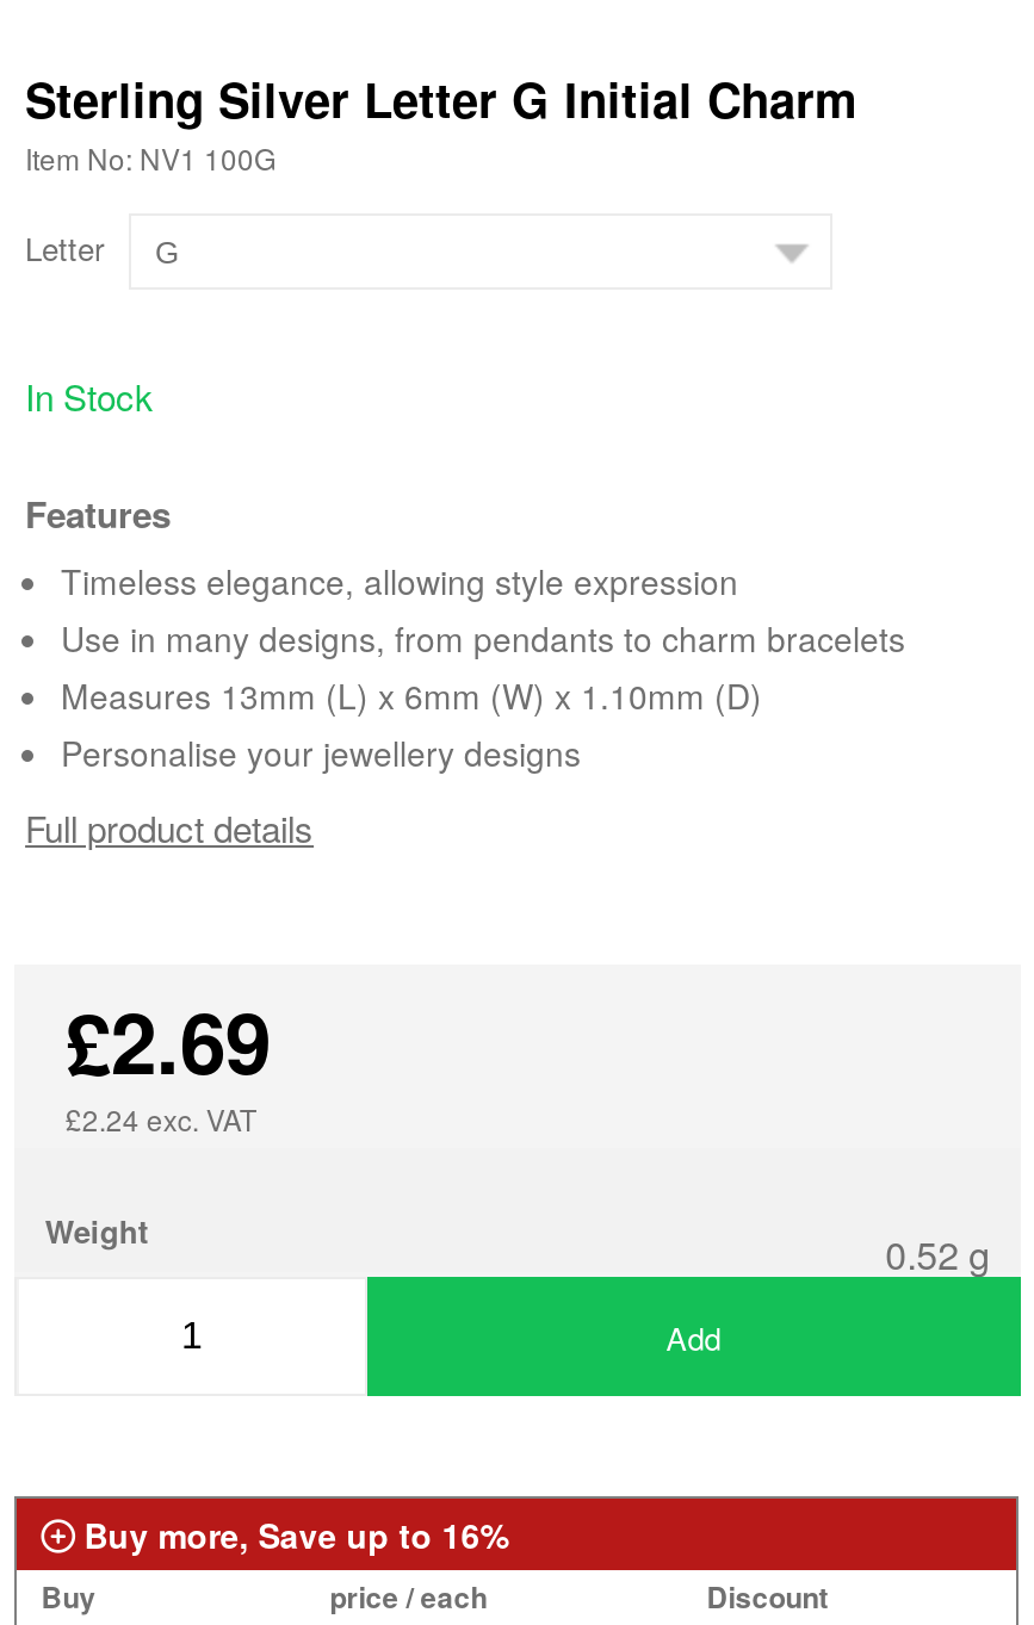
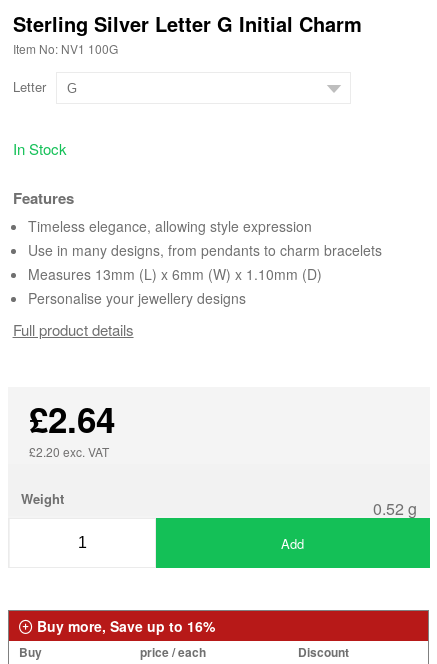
[65,981,270,1100] £2.69 -> [29,394,115,444] £2.64
[65,1098,256,1139] £2.24 exc. VAT -> [29,443,109,460] £2.20 exc. VAT

